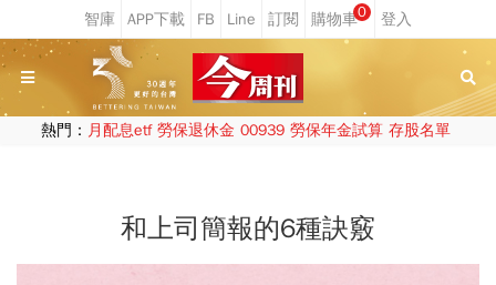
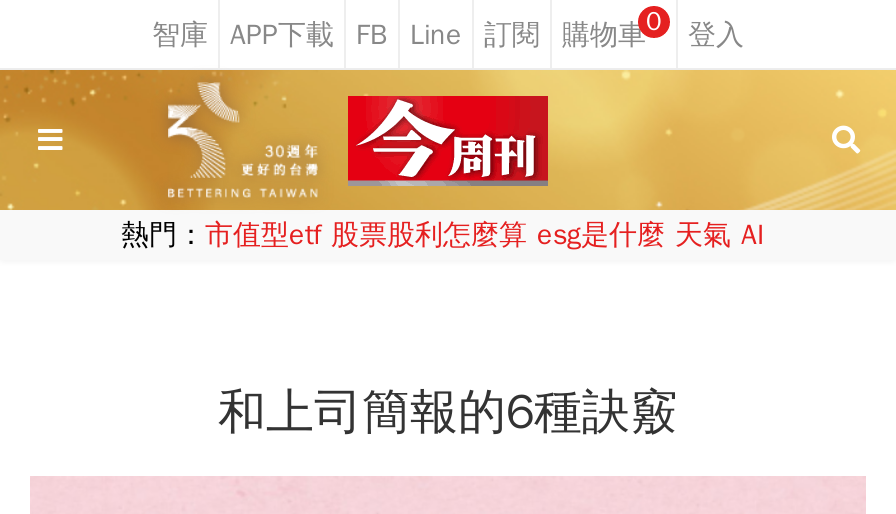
[40,121,450,140] 熱門：月配息etf 勞保退休金 00939 勞保年金試算 存股名單 -> [121,218,765,252] 熱門：市值型etf 股票股利怎麼算 esg是什麼 天氣 AI

